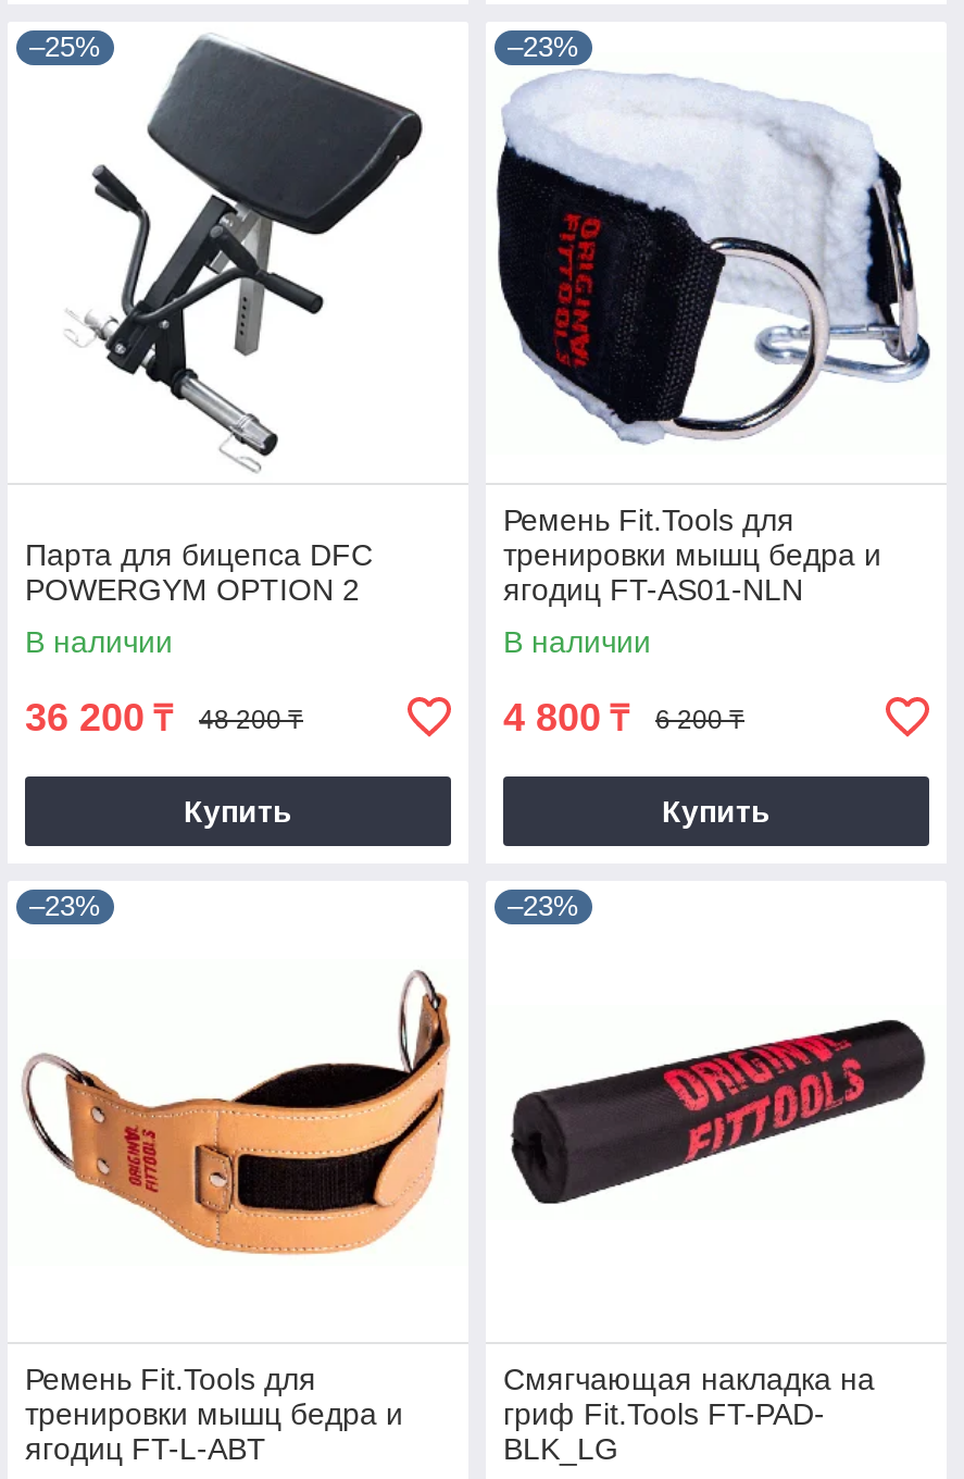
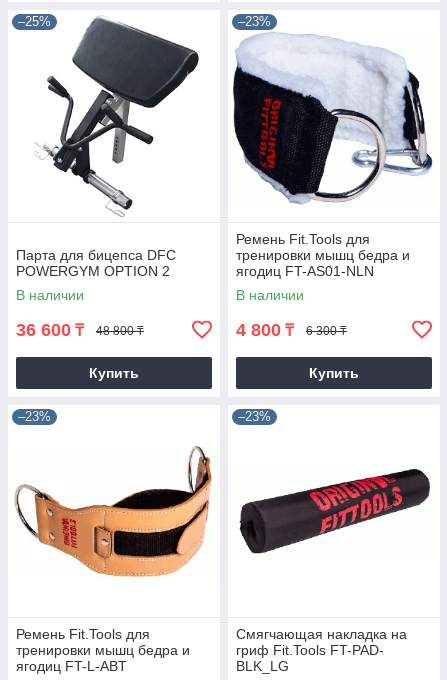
[25,697,173,740] 36 200 ₸ -> [16,320,84,340] 36 600 ₸
[199,704,303,735] 48 200 ₸ -> [96,324,144,338] 48 800 ₸
[503,697,744,740] 4 800 ₸ 6 200 ₸ -> [236,320,347,340] 4 800 ₸ 6 300 ₸

